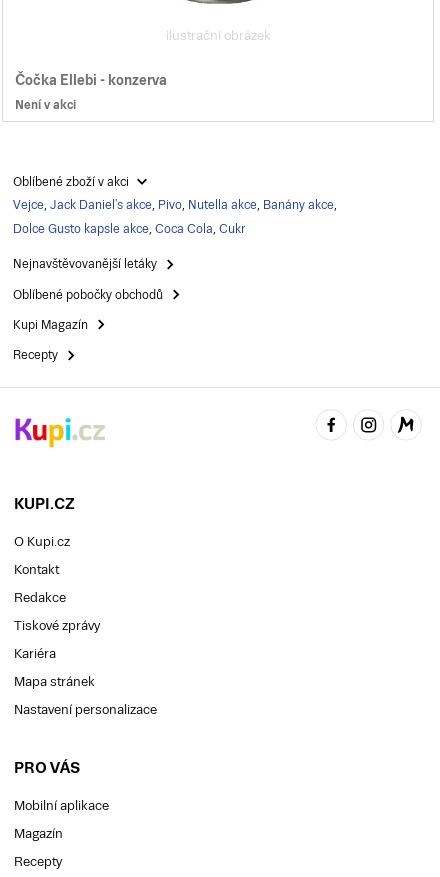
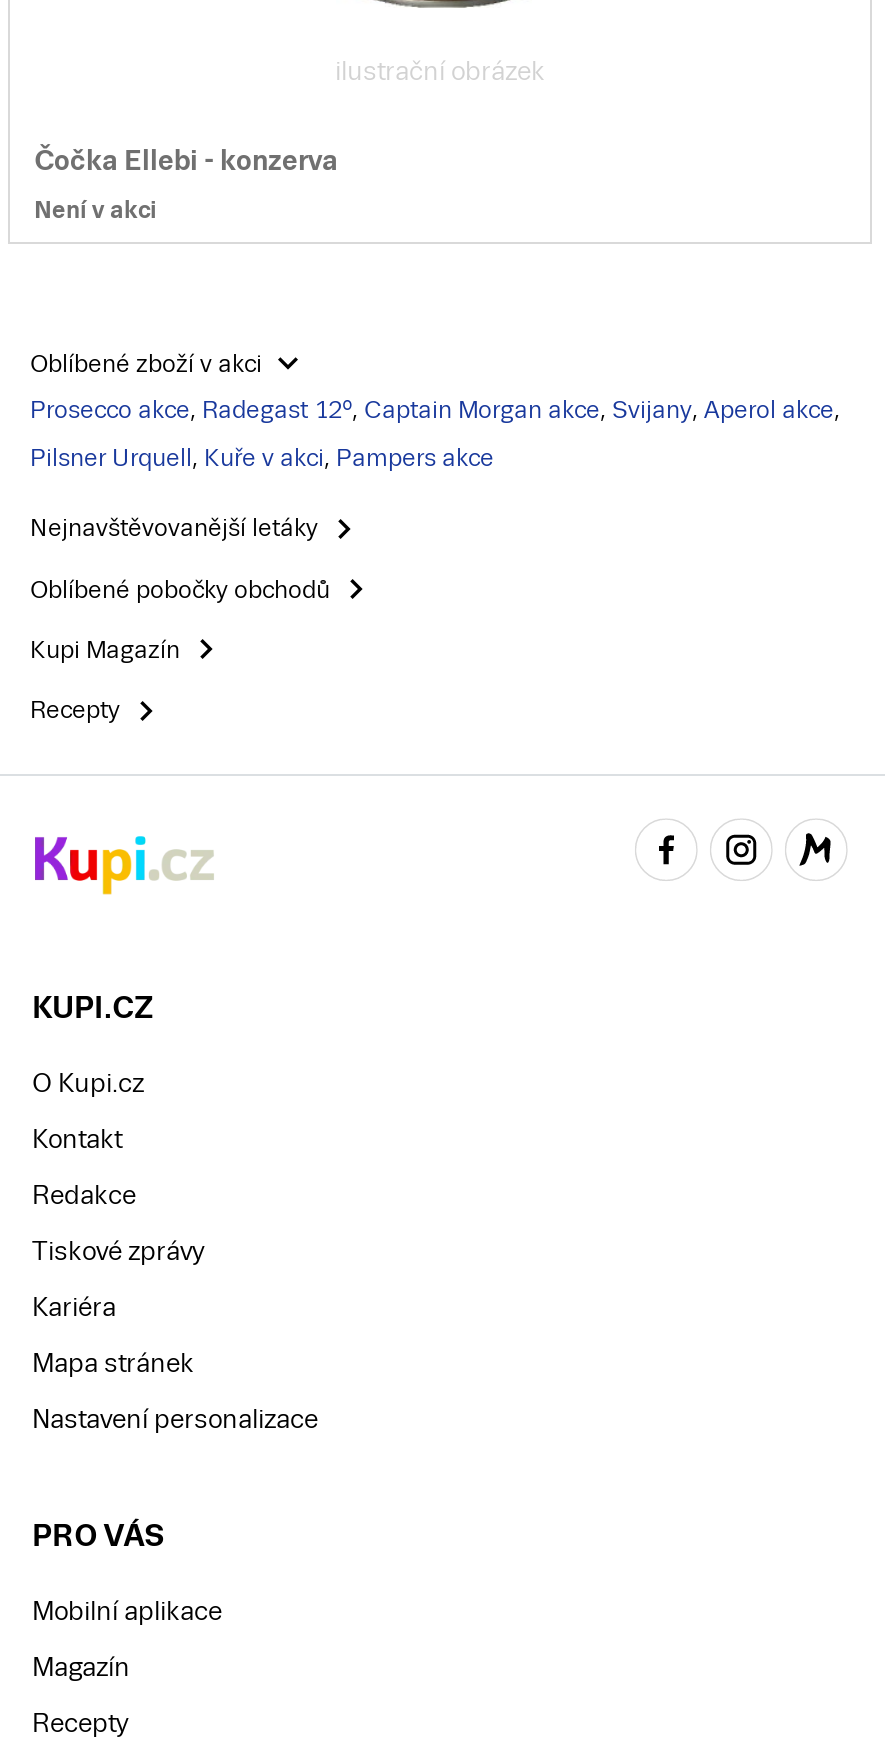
[13,198,337,212] Vejce, Jack Daniel's akce, Pivo, Nutella akce, Banány akce, -> [30,397,840,425] Prosecco akce, Radegast 12°, Captain Morgan akce, Svijany, Aperol akce,
[13,222,245,236] Dolce Gusto kapsle akce, Coca Cola, Cukr -> [30,445,494,473] Pilsner Urquell, Kuře v akci, Pampers akce

